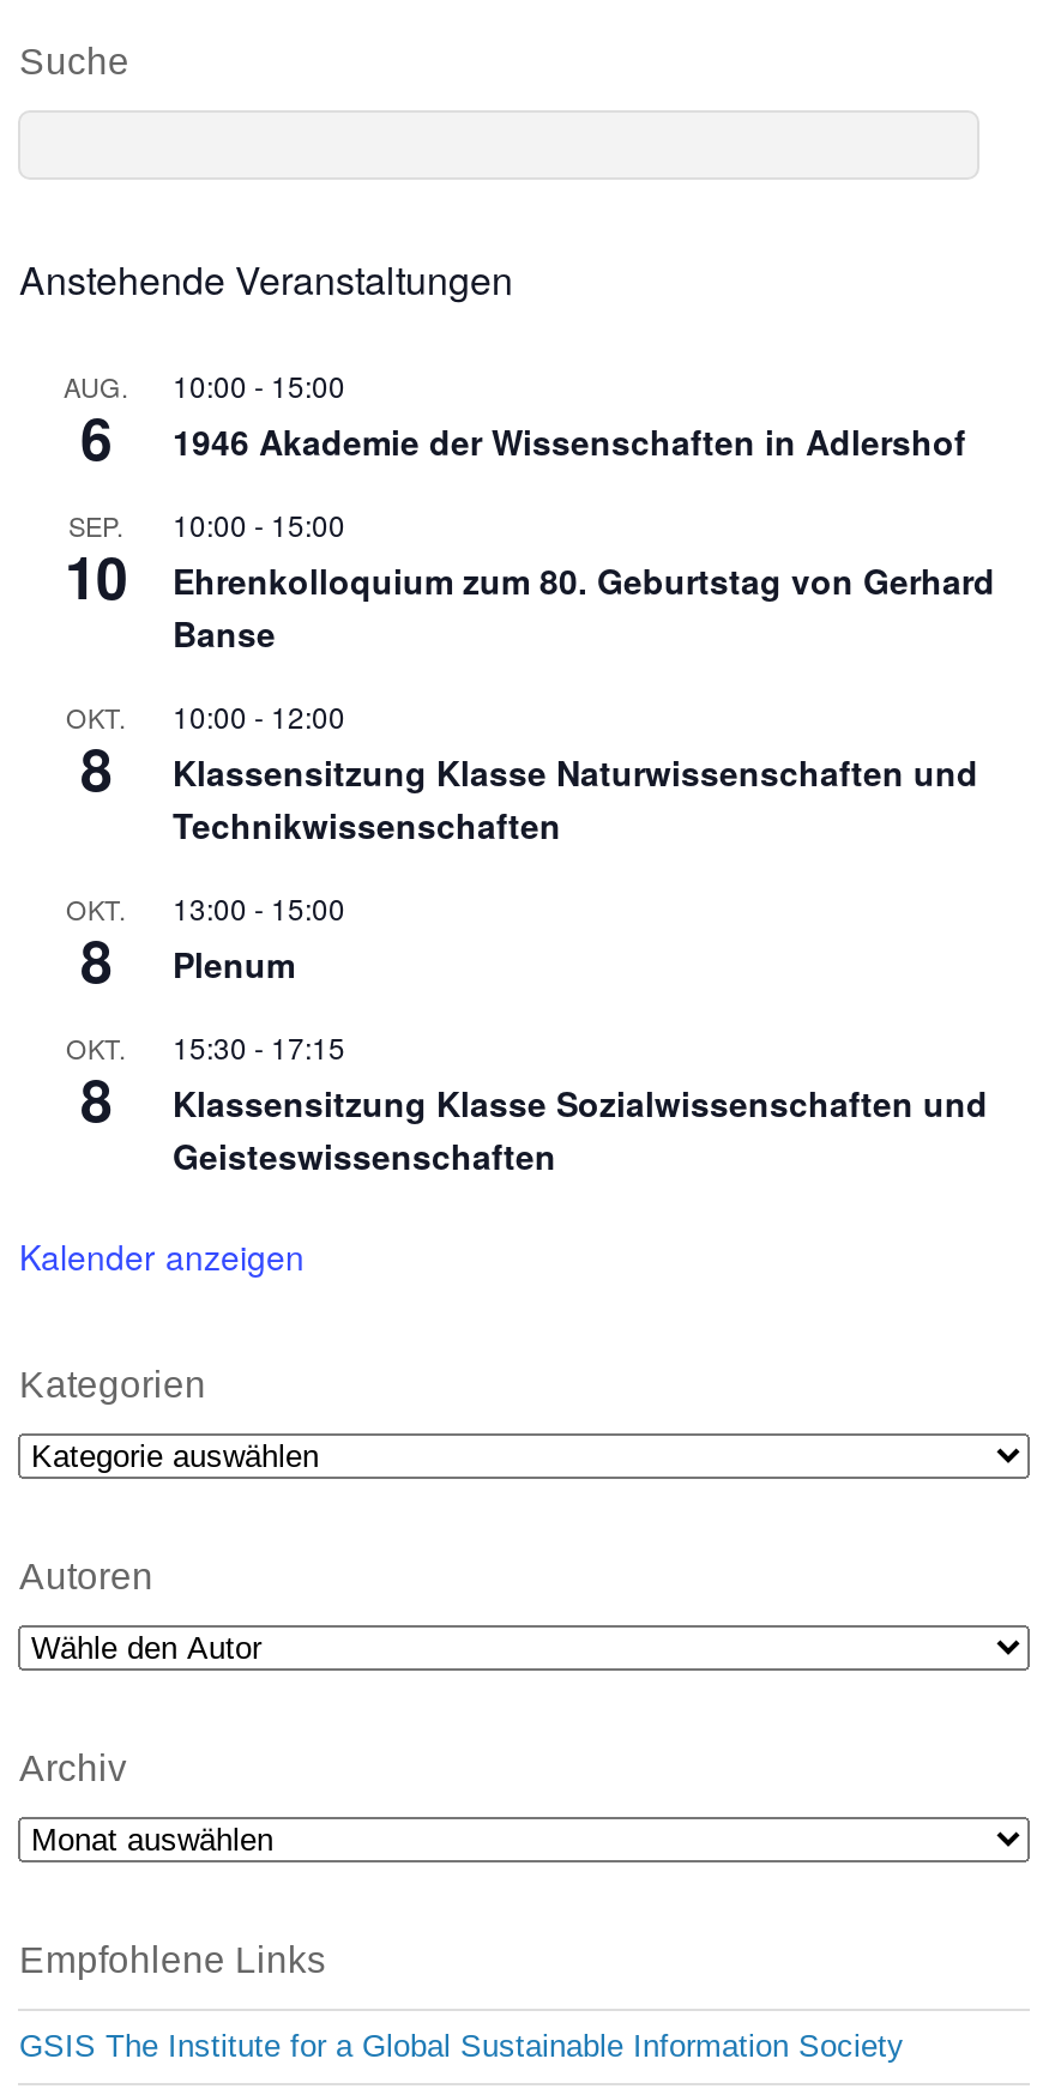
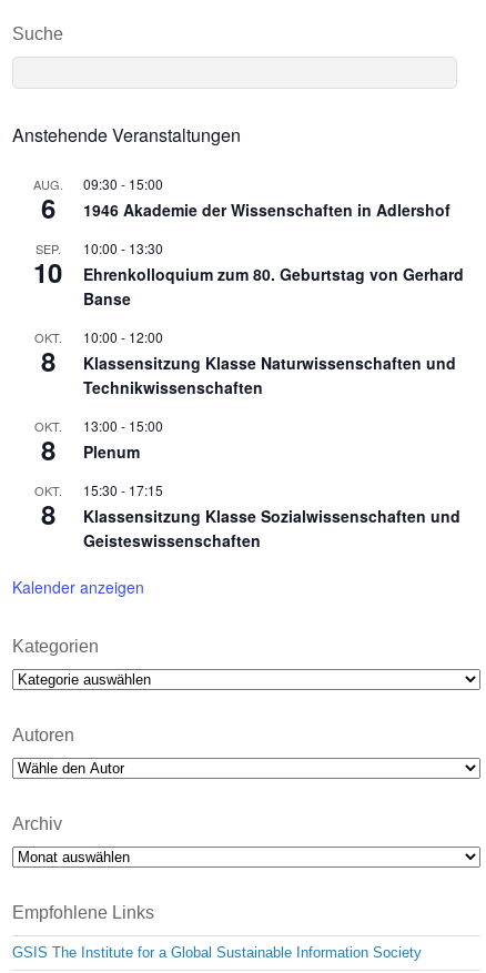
[63,365,345,406] AUG. 10:00 - 15:00 -> [33,175,164,193] AUG. 09:30 - 15:00
[68,504,345,545] SEP. 10:00 - 15:00 -> [35,239,164,258] SEP. 10:00 - 13:30

